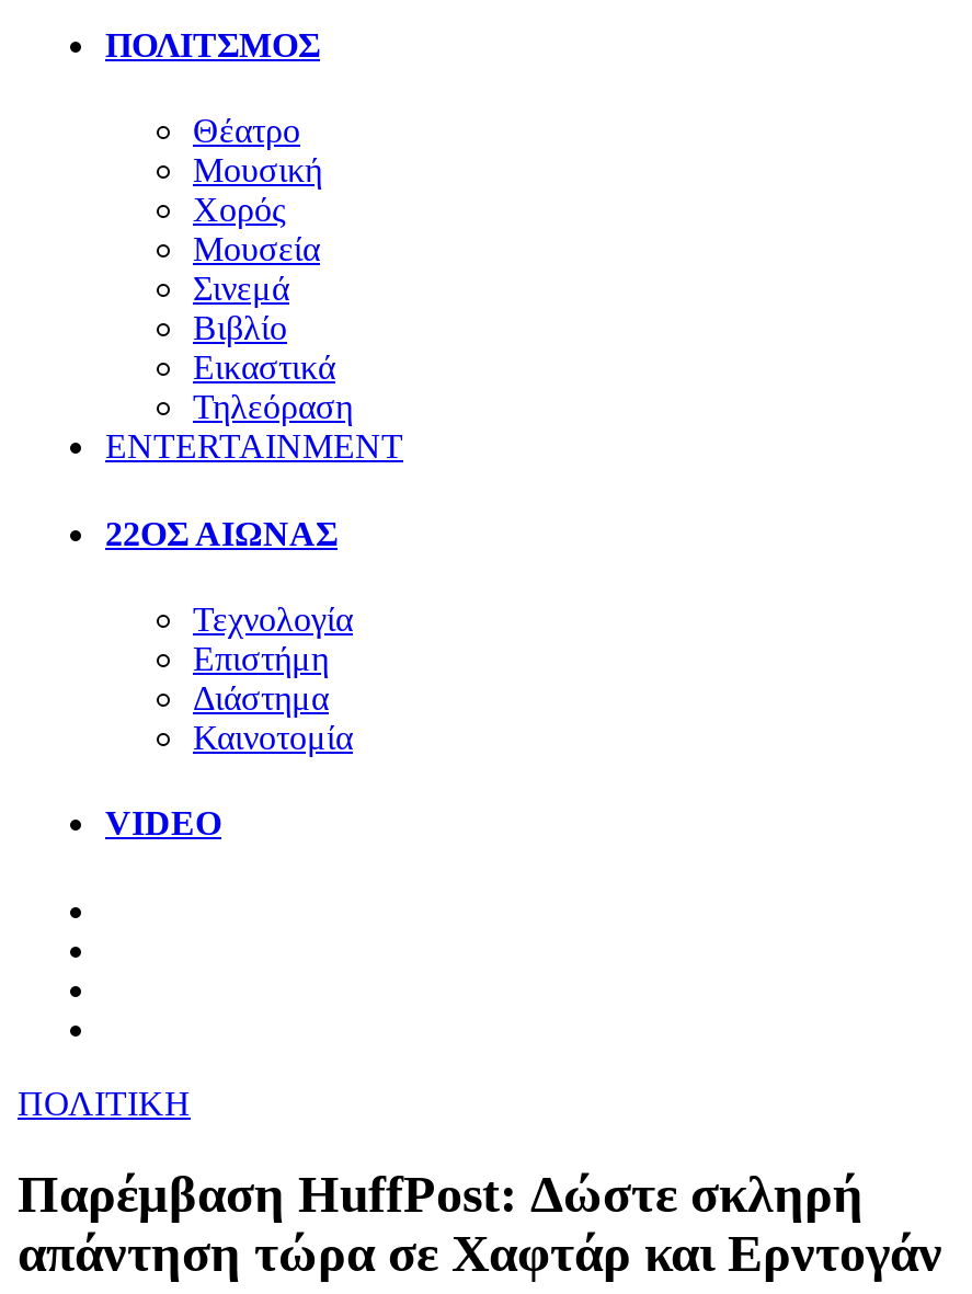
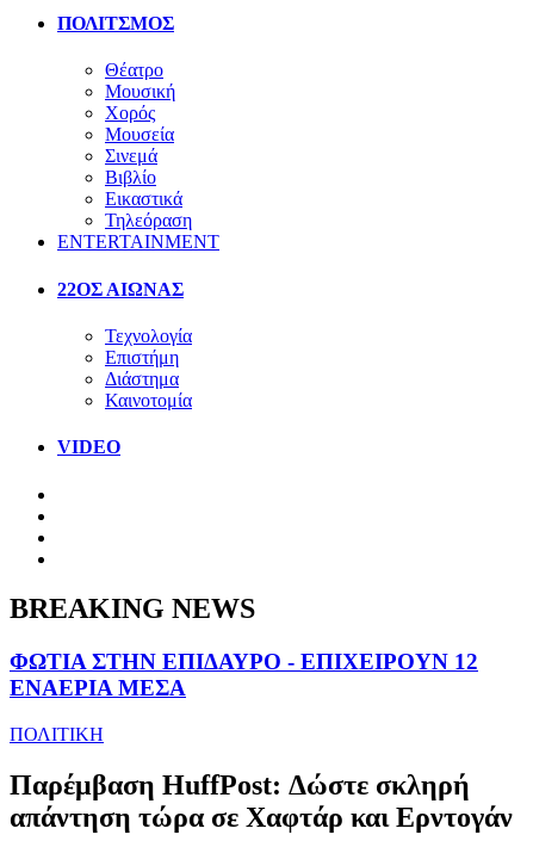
none -> [10,593,478,701] BREAKING NEWS | ΦΩΤΙΑ ΣΤΗΝ ΕΠΙΔΑΥΡΟ - ΕΠΙΧΕΙΡΟΥΝ 12 | ΕΝΑΕΡΙΑ ΜΕΣΑ

